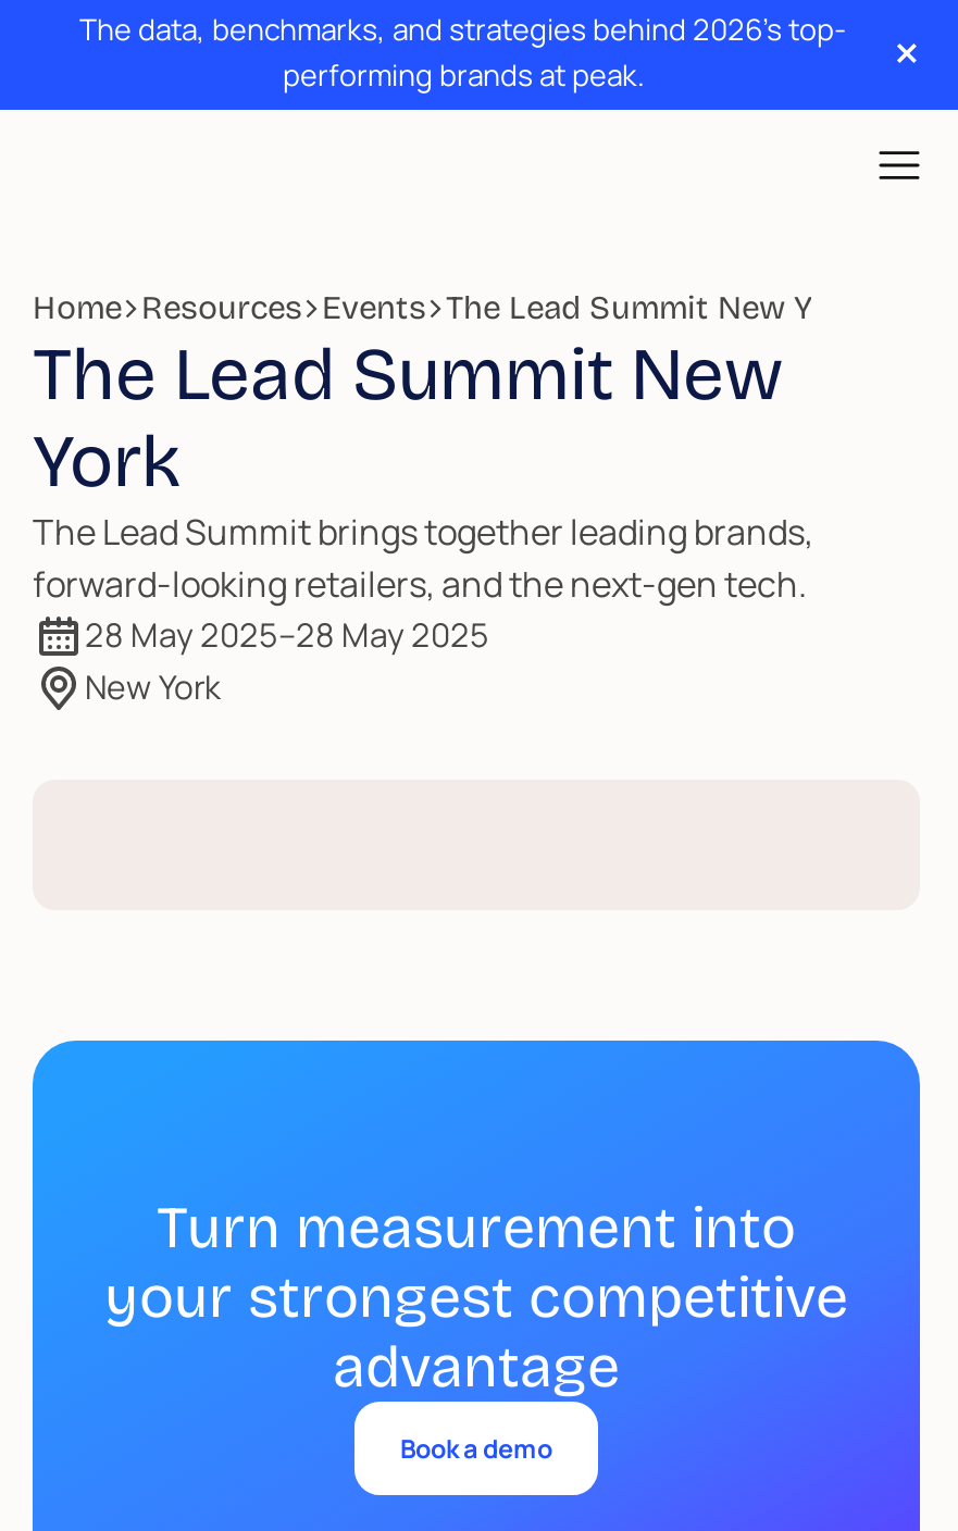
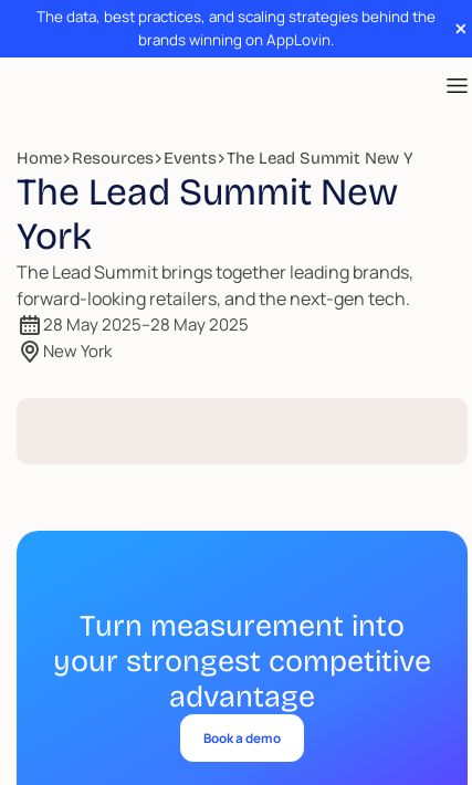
[79,10,847,95] The data, benchmarks, and strategies behind 2026's top- | performing brands at peak. -> [36,7,435,50] The data, best practices, and scaling strategies behind the | brands winning on AppLovin.

